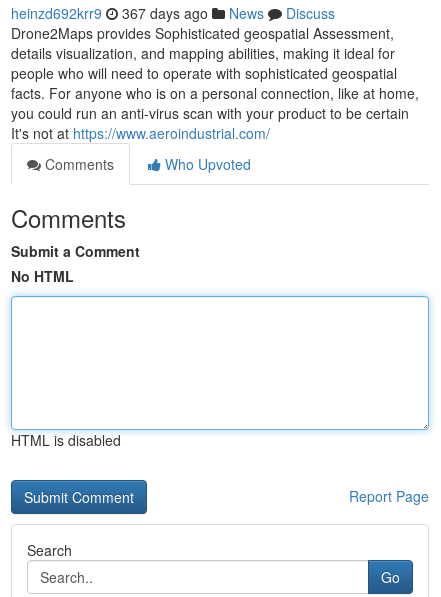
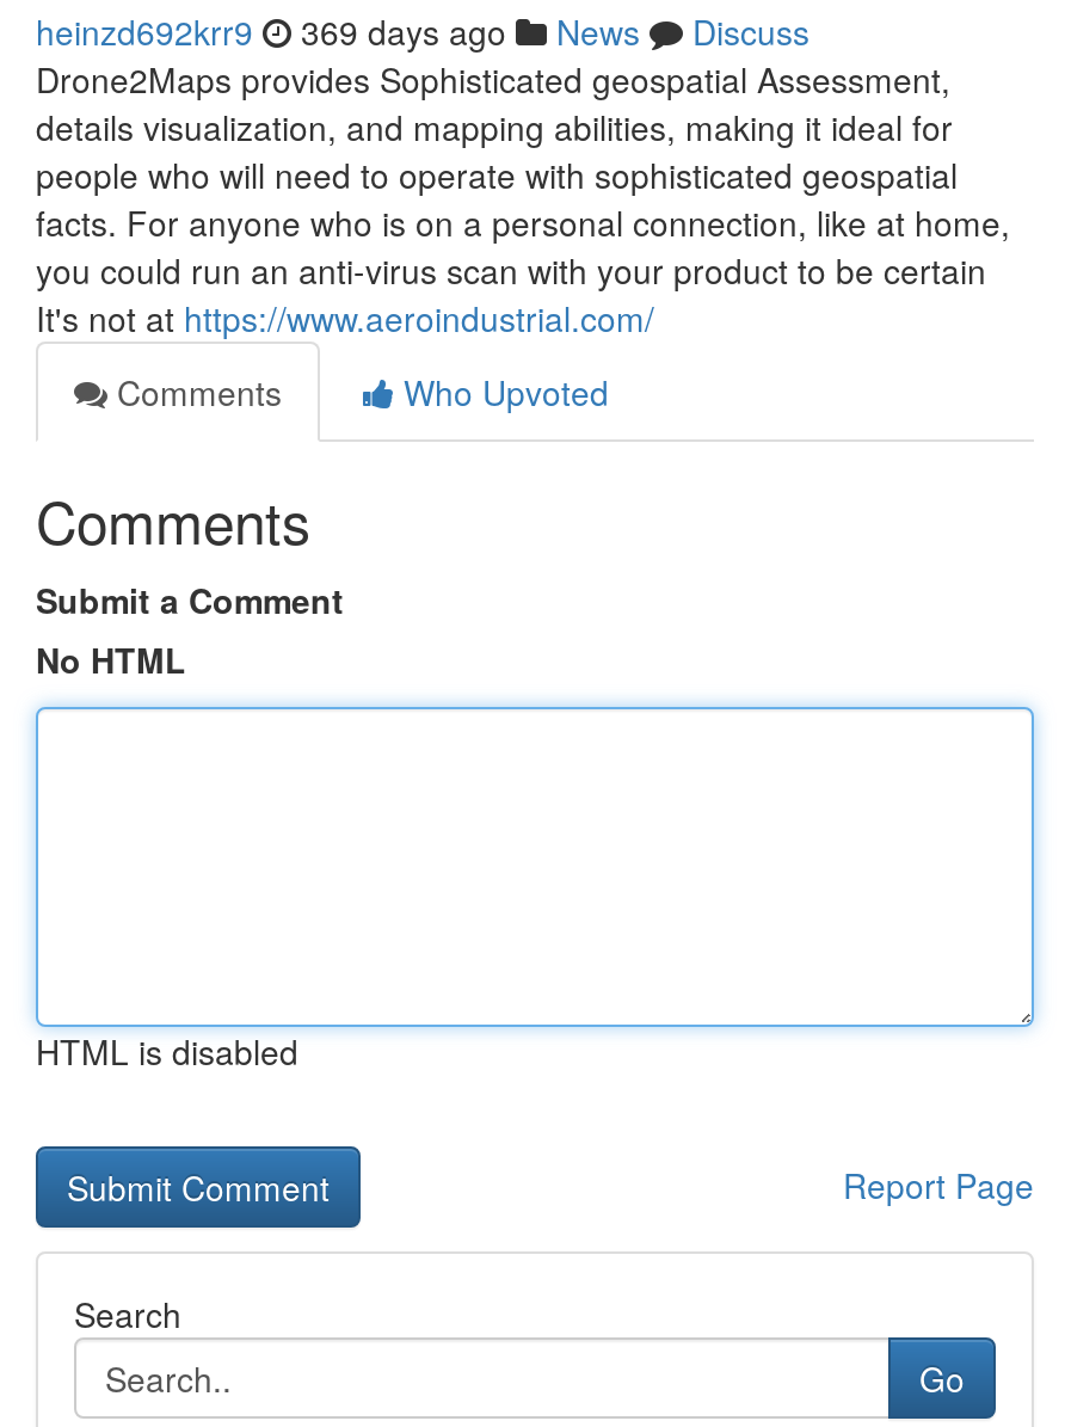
[11,3,335,23] heinzd692krr9 367 days ago News Discuss -> [36,7,809,55] heinzd692krr9 369 days ago News Discuss

